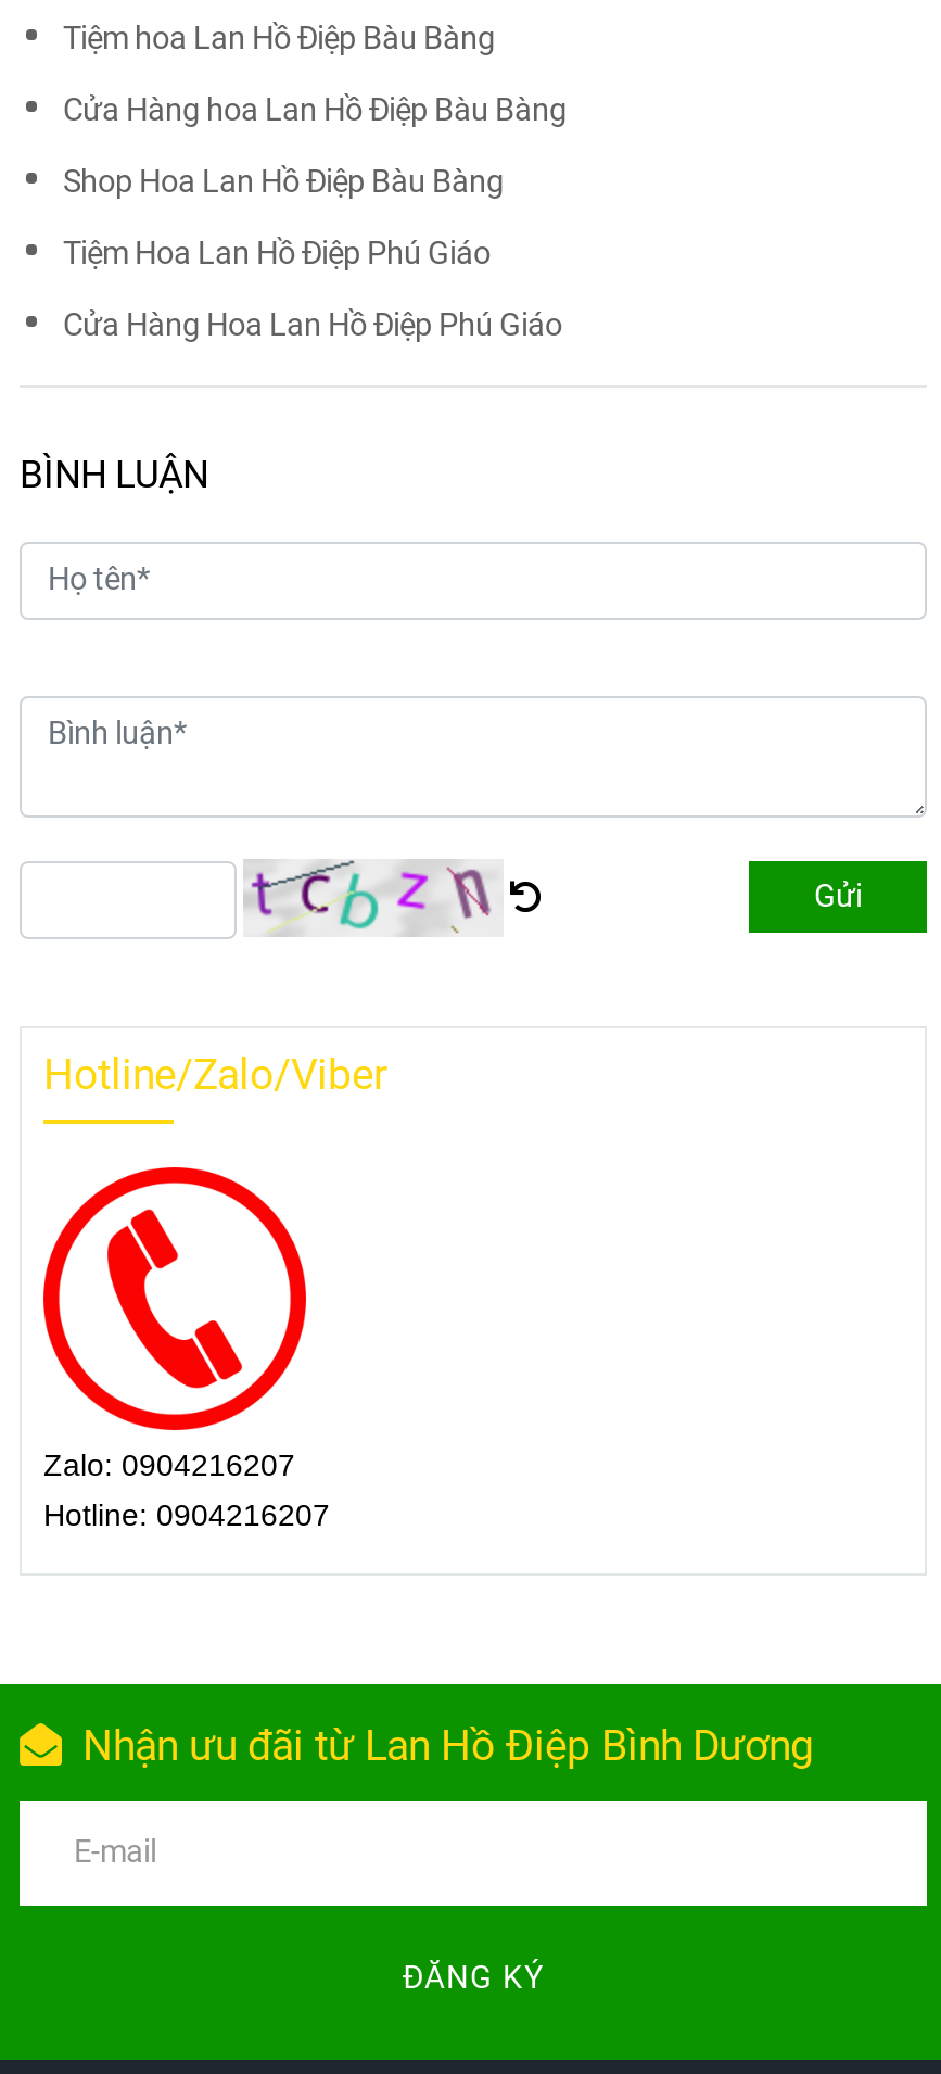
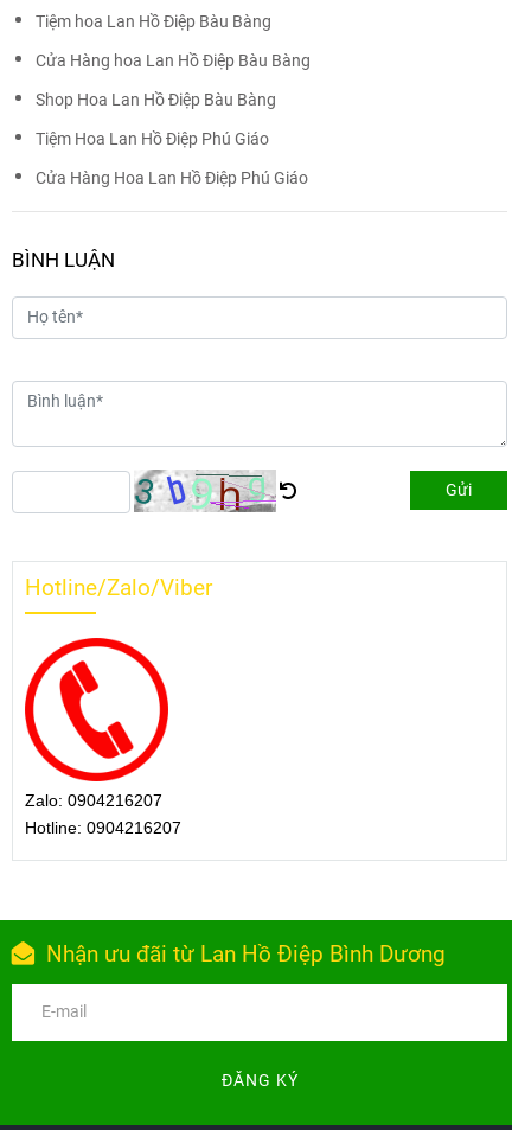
[245,861,527,935] [image] -> [134,470,276,512] [image]

